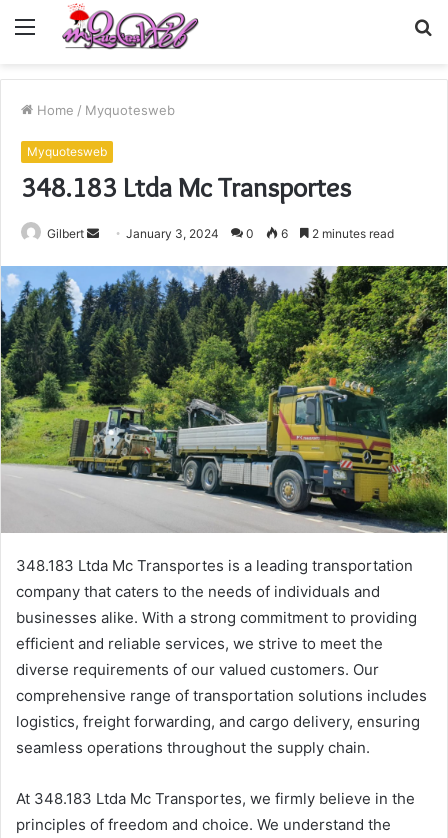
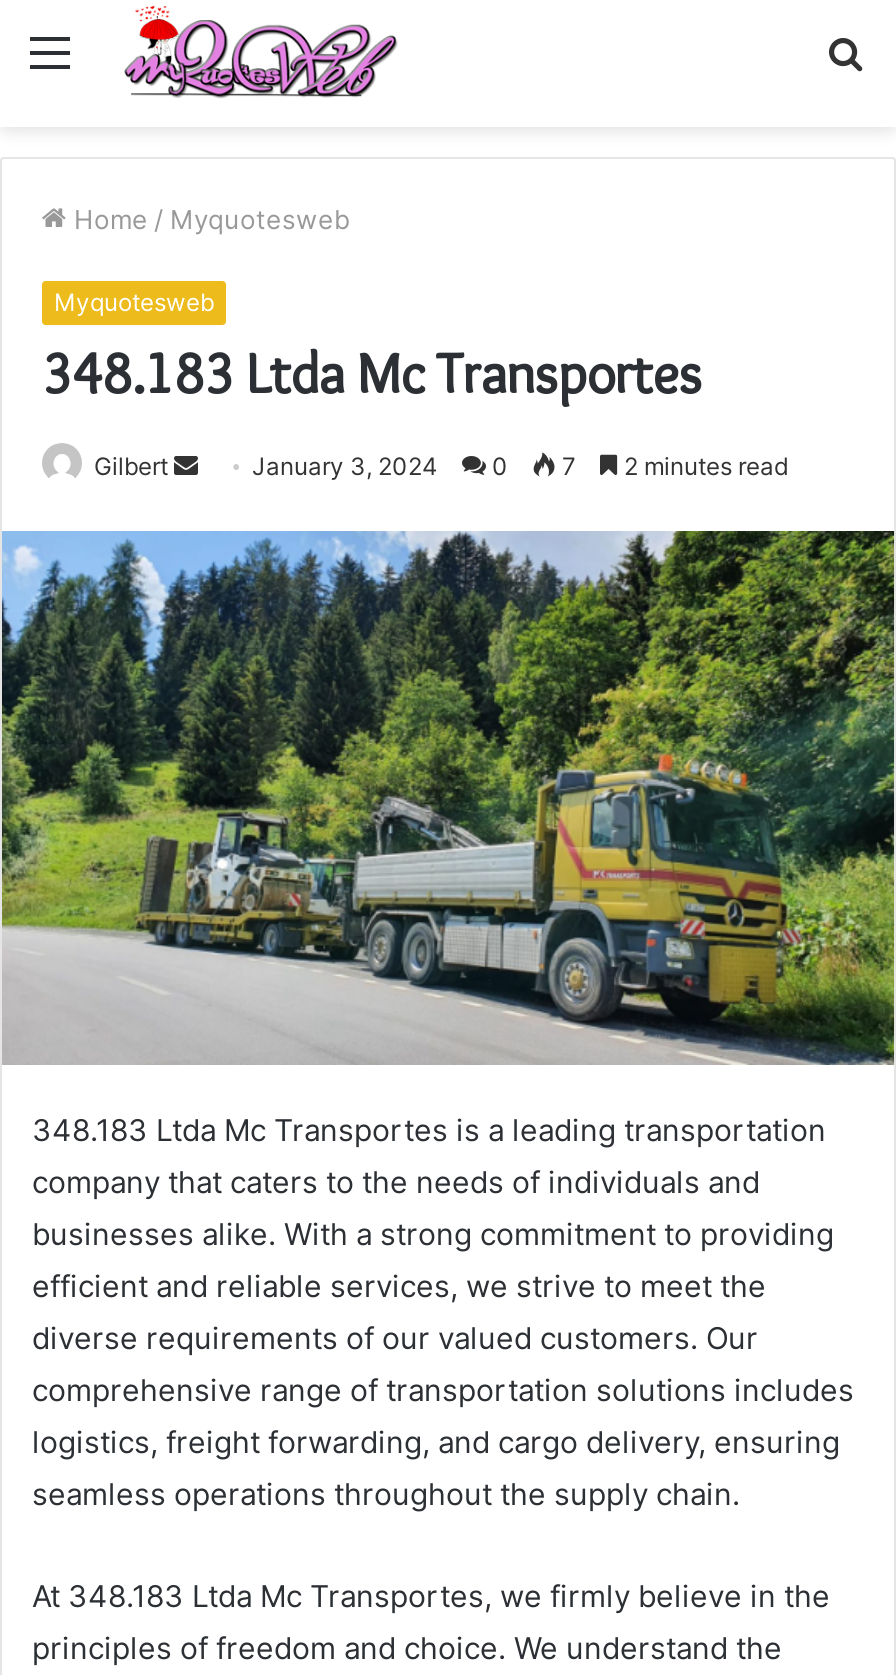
[278,226,288,241] 6 -> [556,451,576,481] 7

